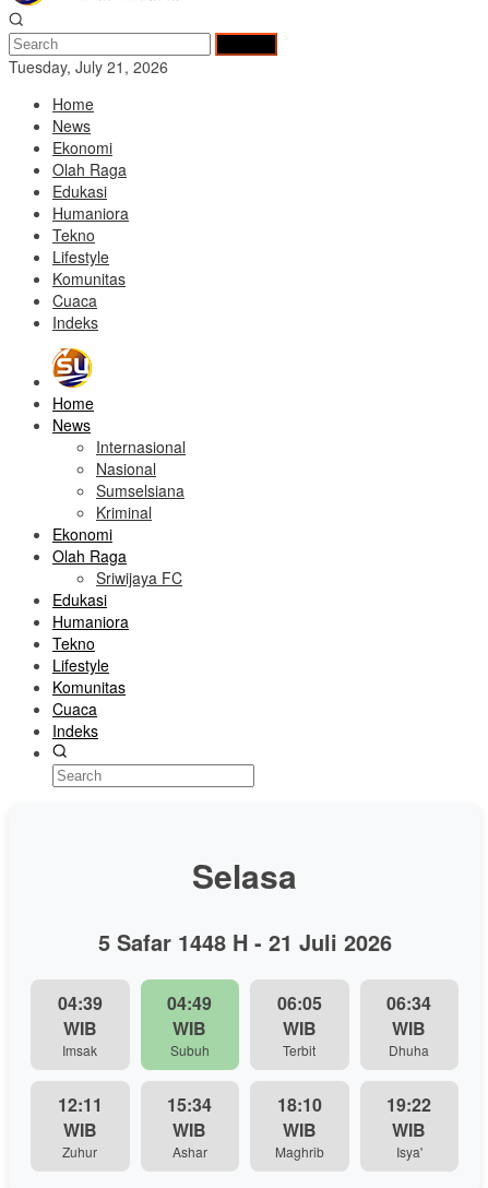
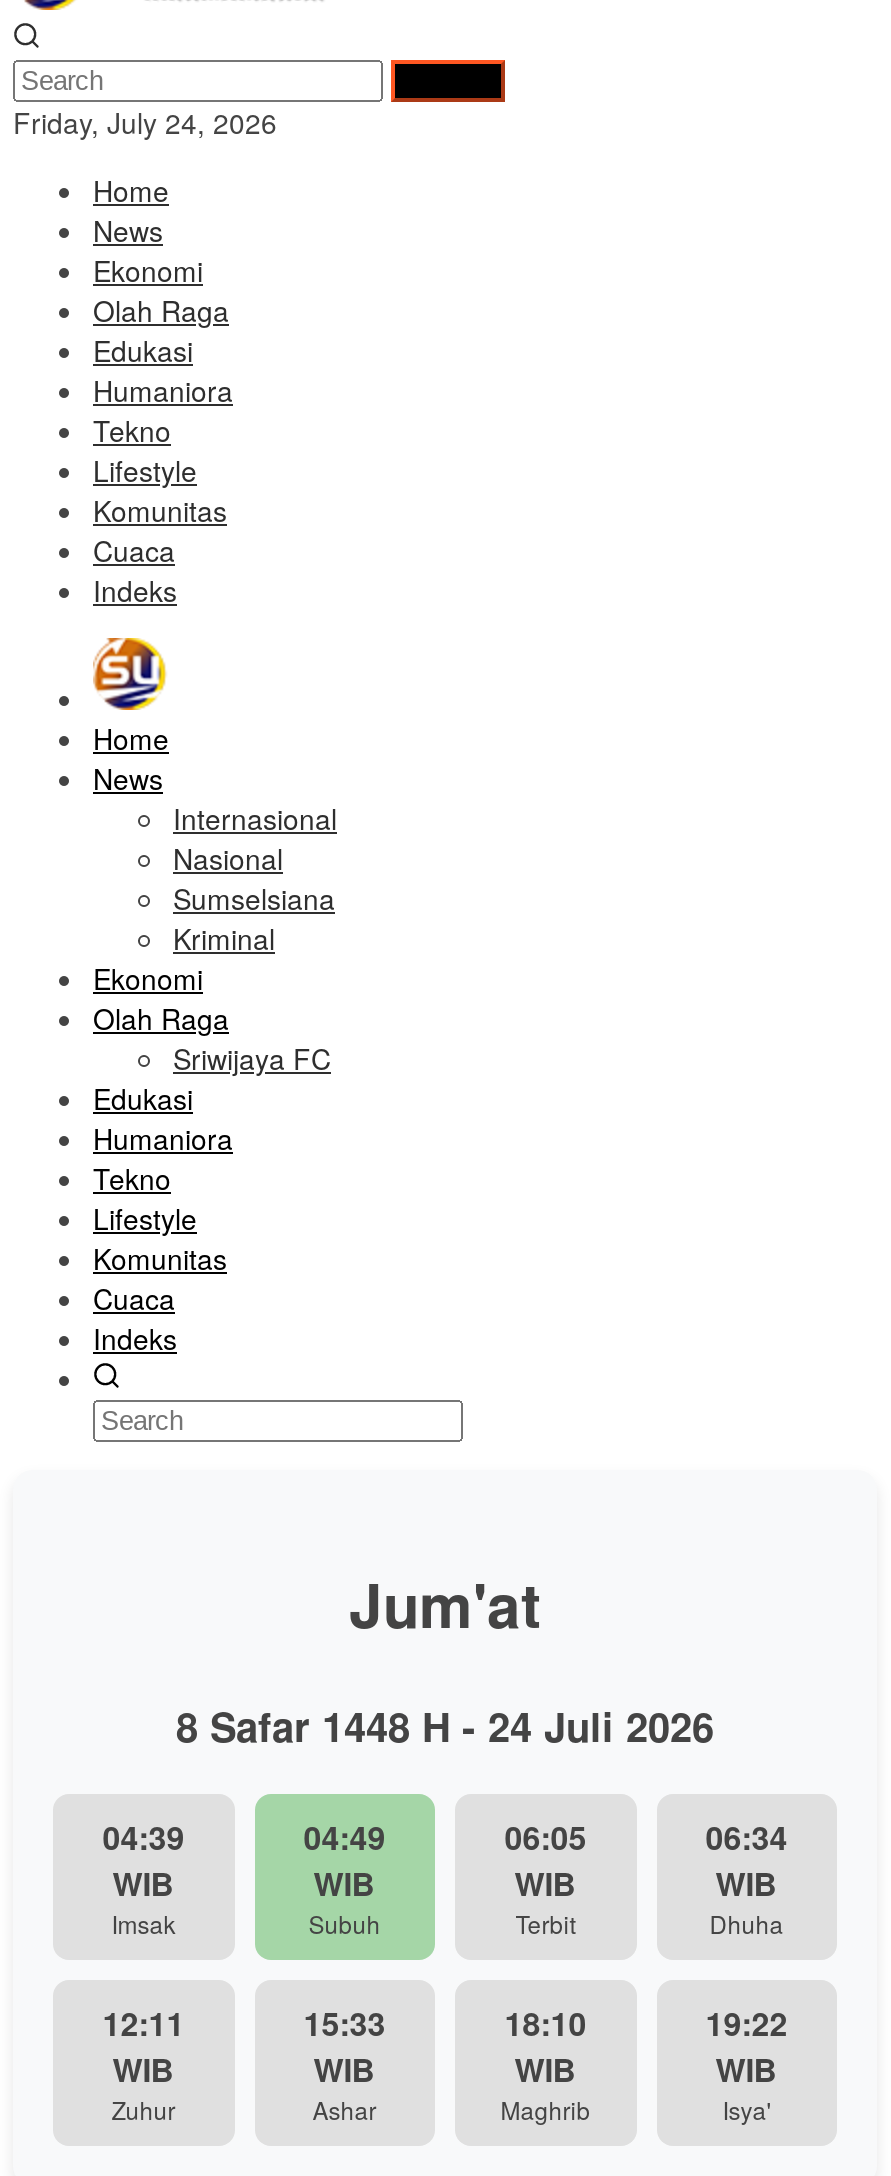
[9,56,168,78] Tuesday, July 21, 2026 -> [13,102,277,142] Friday, July 24, 2026
[192,852,297,899] Selasa -> [349,1560,541,1646] Jum'at
[98,926,391,957] 5 Safar 1448 H - 21 Juli 2026 -> [176,1696,714,1754] 8 Safar 1448 H - 24 Juli 2026
[167,1092,212,1117] 15:34 -> [303,2000,385,2046] 15:33

